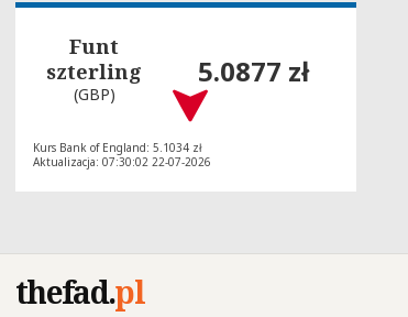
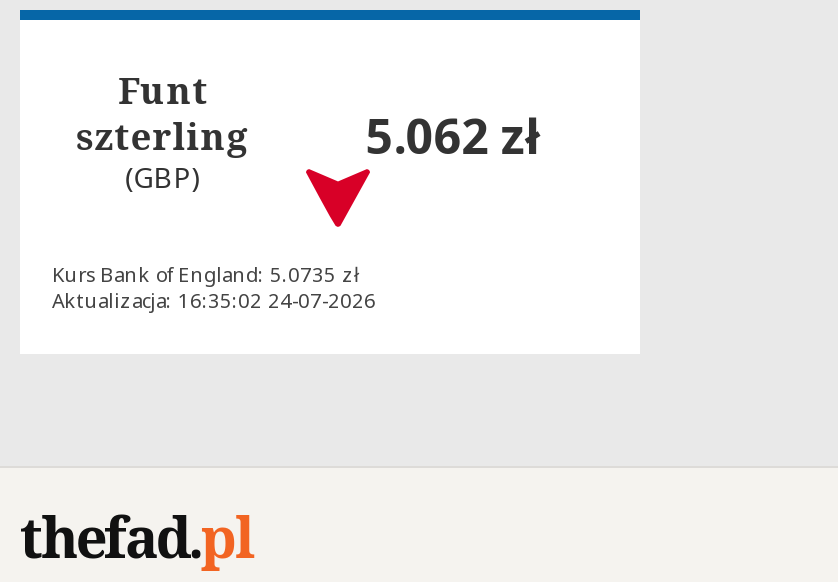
[198,53,309,90] 5.0877 zł -> [365,103,539,169] 5.062 zł
[33,140,202,156] Kurs Bank of England: 5.1034 zł -> [52,261,360,289] Kurs Bank of England: 5.0735 zł
[33,155,211,170] Aktualizacja: 07:30:02 22-07-2026 -> [52,287,376,315] Aktualizacja: 16:35:02 24-07-2026

